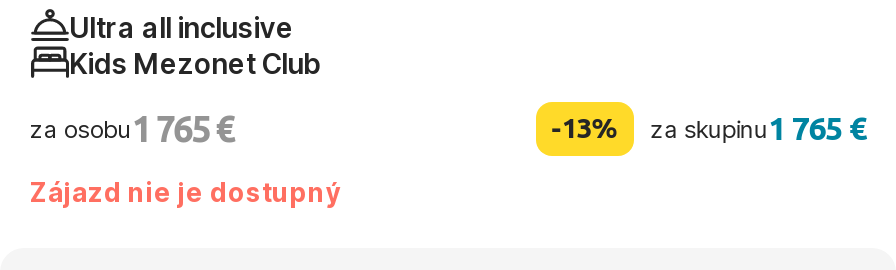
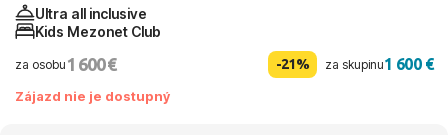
[30,107,233,147] za osobu1 765 € -> [15,54,116,74] za osobu1 600 €
[551,111,618,143] -13% -> [276,56,309,72] -21%
[650,110,866,146] za skupinu1 765 € -> [325,55,433,73] za skupinu1 600 €

